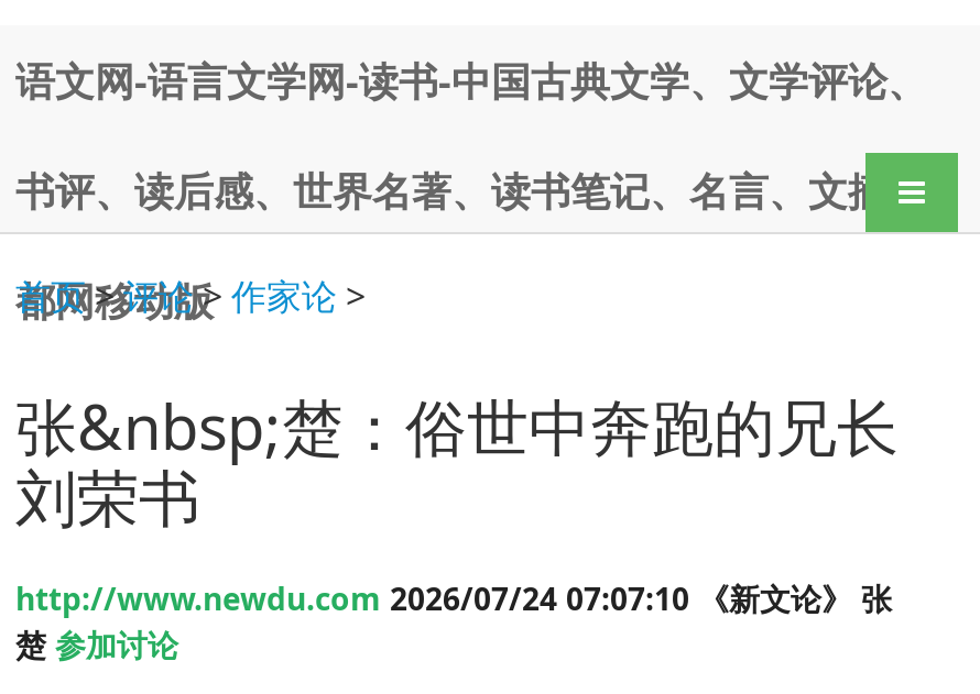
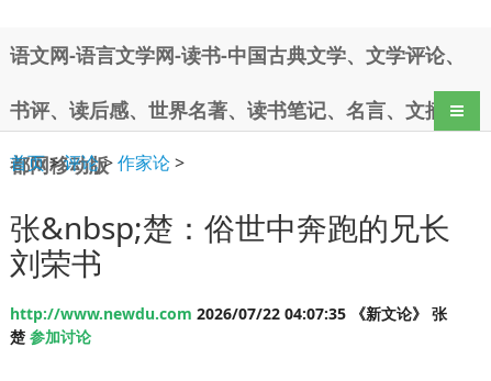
[15,576,892,618] http://www.newdu.com 2026/07/24 07:07:10 《新文论》 张 -> [10,302,447,323] http://www.newdu.com 2026/07/22 04:07:35 《新文论》 张

